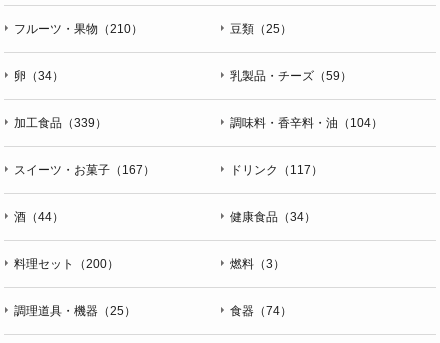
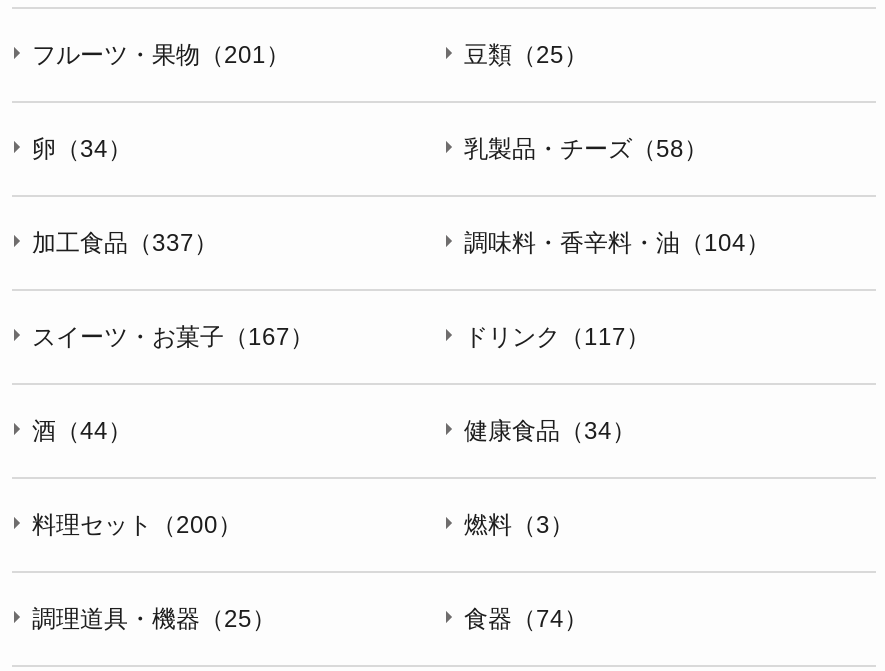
[14,22,143,36] フルーツ・果物（210） -> [32,41,290,69] フルーツ・果物（201）
[230,69,352,83] 乳製品・チーズ（59） -> [464,135,708,163] 乳製品・チーズ（58）
[14,116,107,130] 加工食品（339） -> [32,229,218,257] 加工食品（337）

